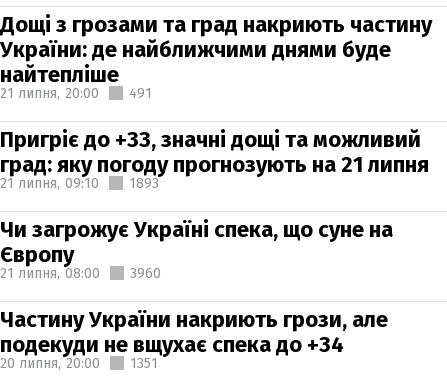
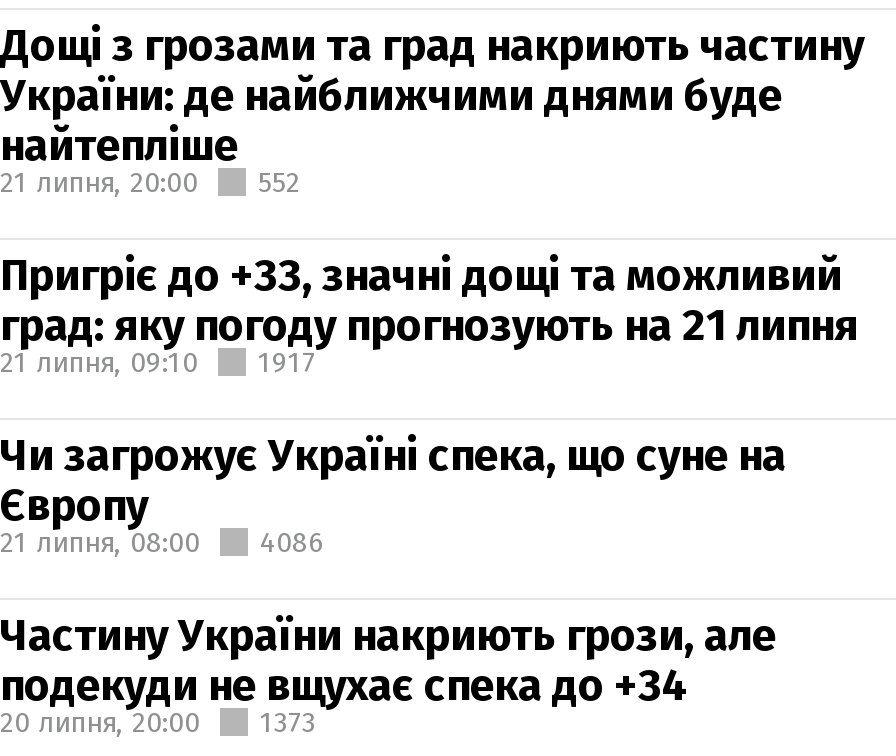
[0,84,152,101] 21 липня, 20:00 491 -> [0,165,300,199] 21 липня, 20:00 552
[129,174,159,191] 1893 -> [258,345,316,379] 1917
[0,264,161,281] 21 липня, 08:00 3960 -> [0,525,324,559] 21 липня, 08:00 4086
[0,354,158,371] 20 липня, 20:00 1351 -> [0,705,316,739] 20 липня, 20:00 1373

